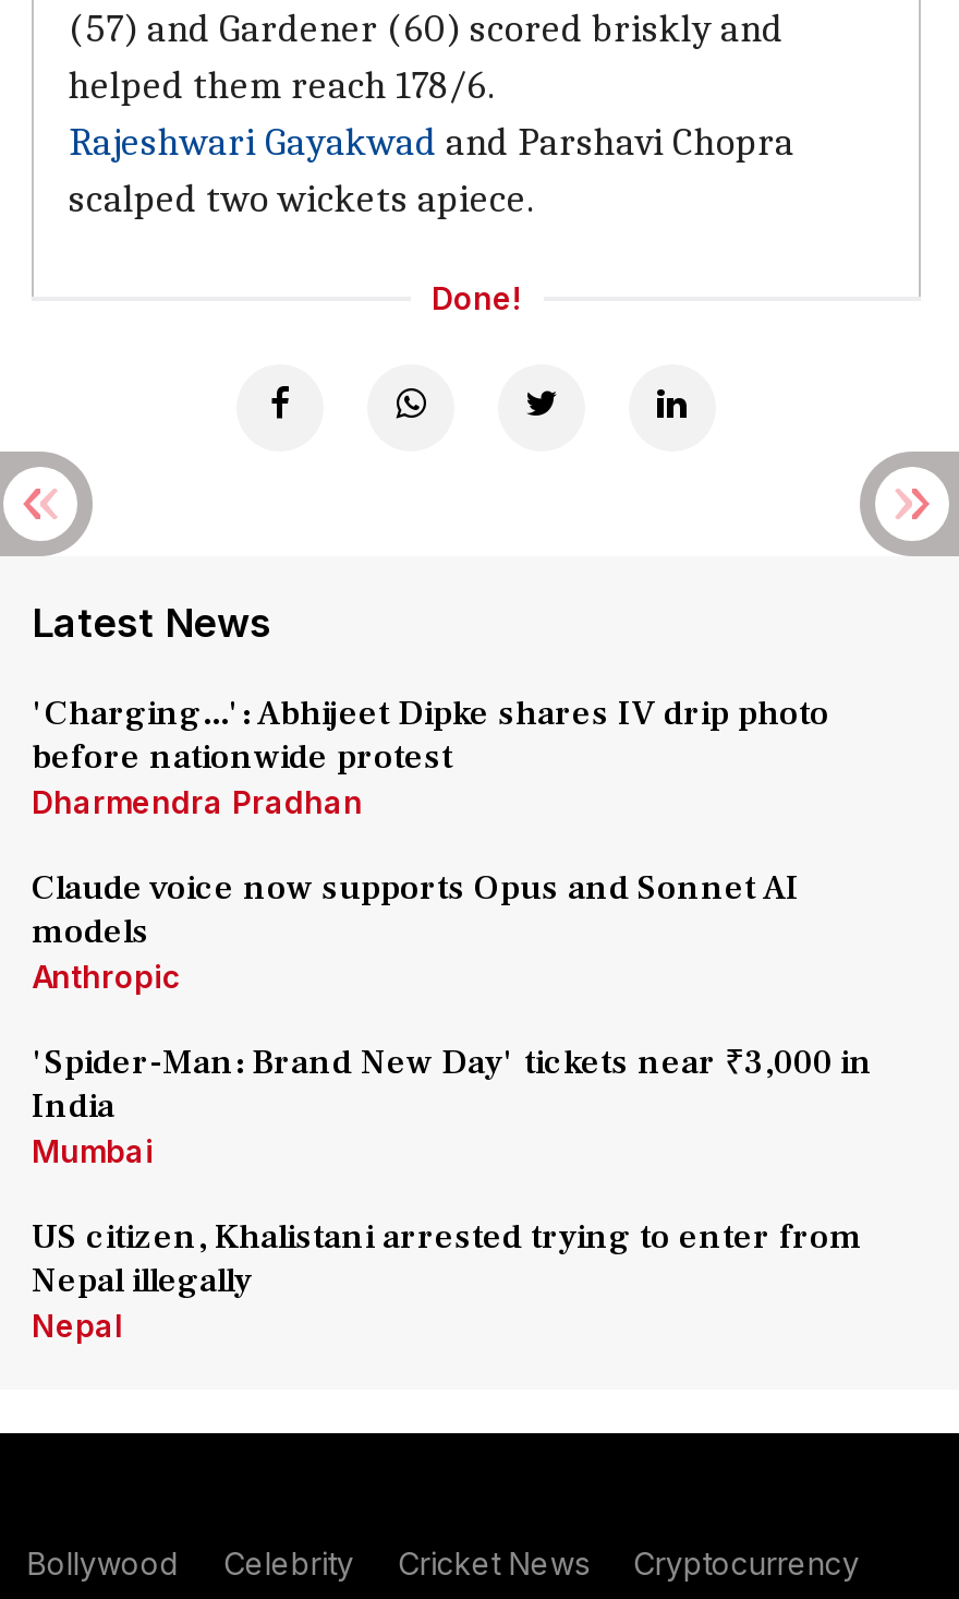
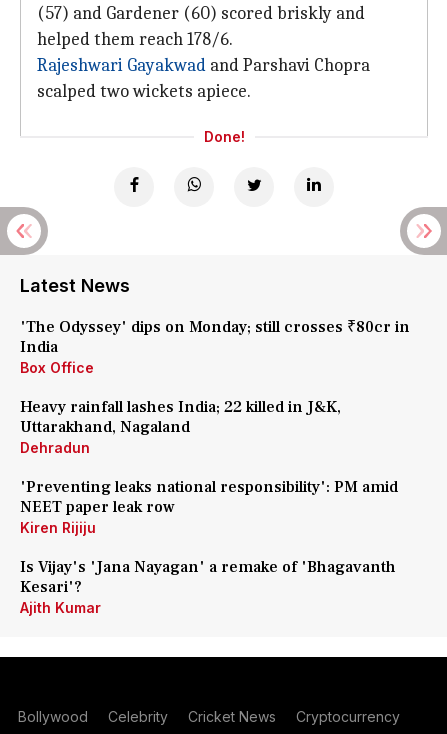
[32,692,873,1084] 'Charging...': Abhijeet Dipke shares IV drip photo | before nationwide protest | Dharmendra Pradhan | Claude voice now supports Opus and Sonnet AI | models | Anthropic | 'Spider-Man: Brand New Day' tickets near ₹3,000 in -> [20,317,410,337] 'The Odyssey' dips on Monday; still crosses ₹80cr in
moved [32,1084,114,1128] -> [20,337,58,357]: India
[32,1132,862,1344] Mumbai | US citizen, Khalistani arrested trying to enter from | Nepal illegally | Nepal -> [20,359,398,616] Box Office | Heavy rainfall lashes India; 22 killed in J&K, | Uttarakhand, Nagaland | Dehradun | 'Preventing leaks national responsibility': PM amid | NEET paper leak row | Kiren Rijiju | Is Vijay's 'Jana Nayagan' a remake of 'Bhagavanth | Kesari'? | Ajith Kumar

